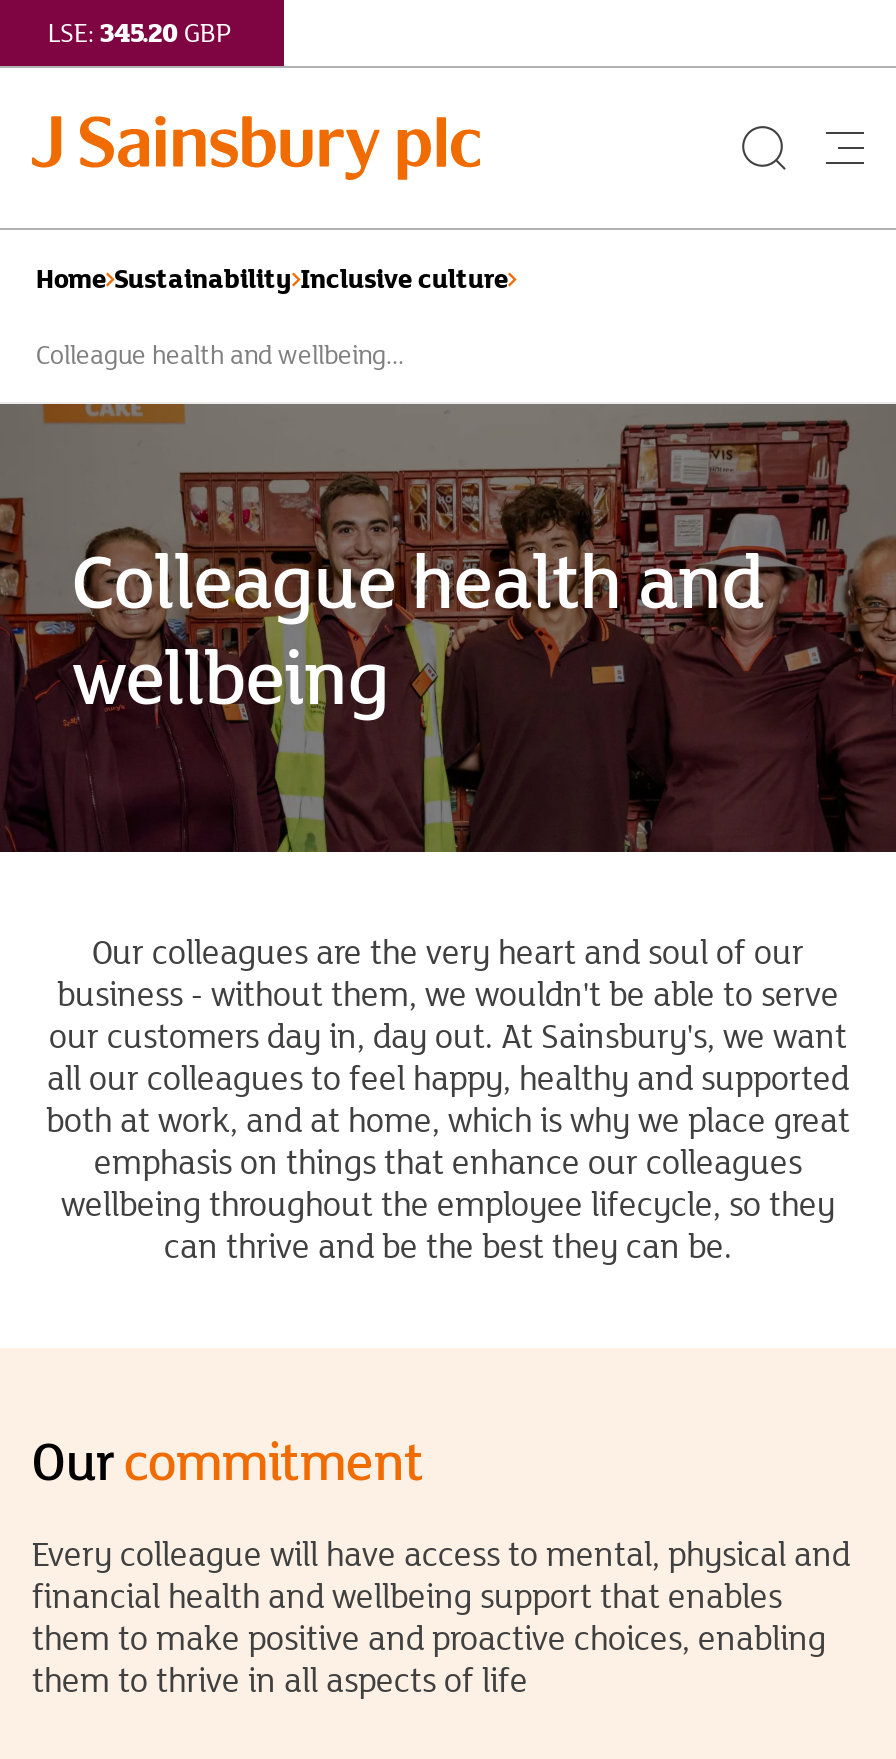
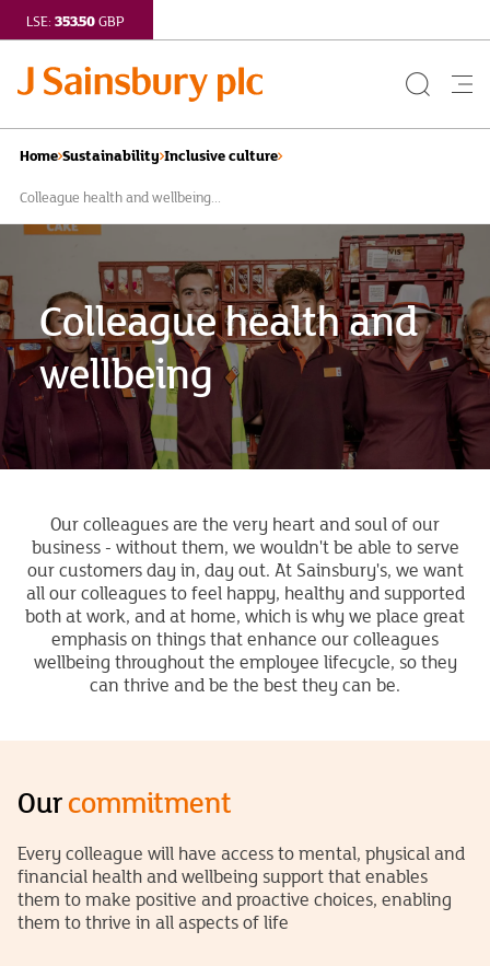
[48,12,232,50] LSE: 345.20 GBP -> [26,10,125,31] LSE: 353.50 GBP

